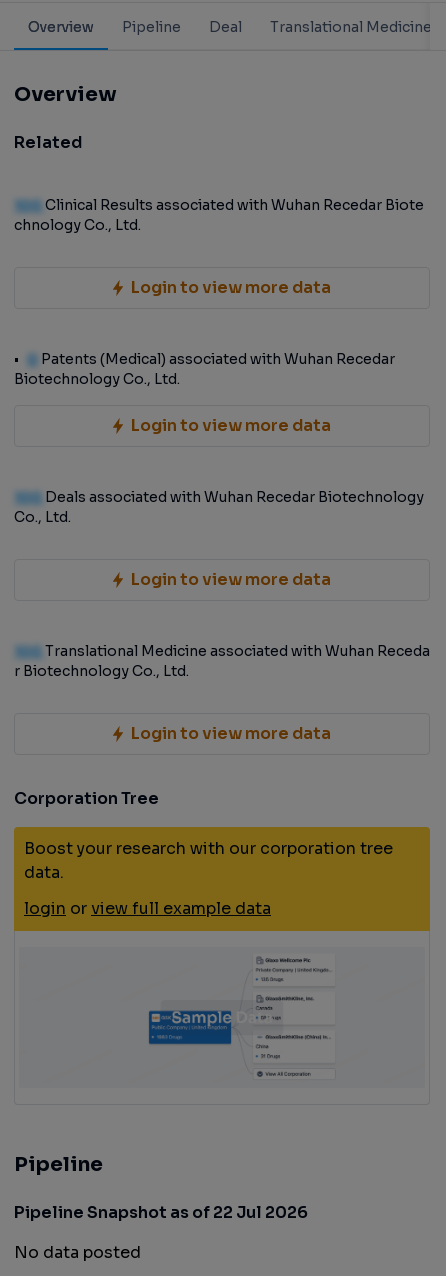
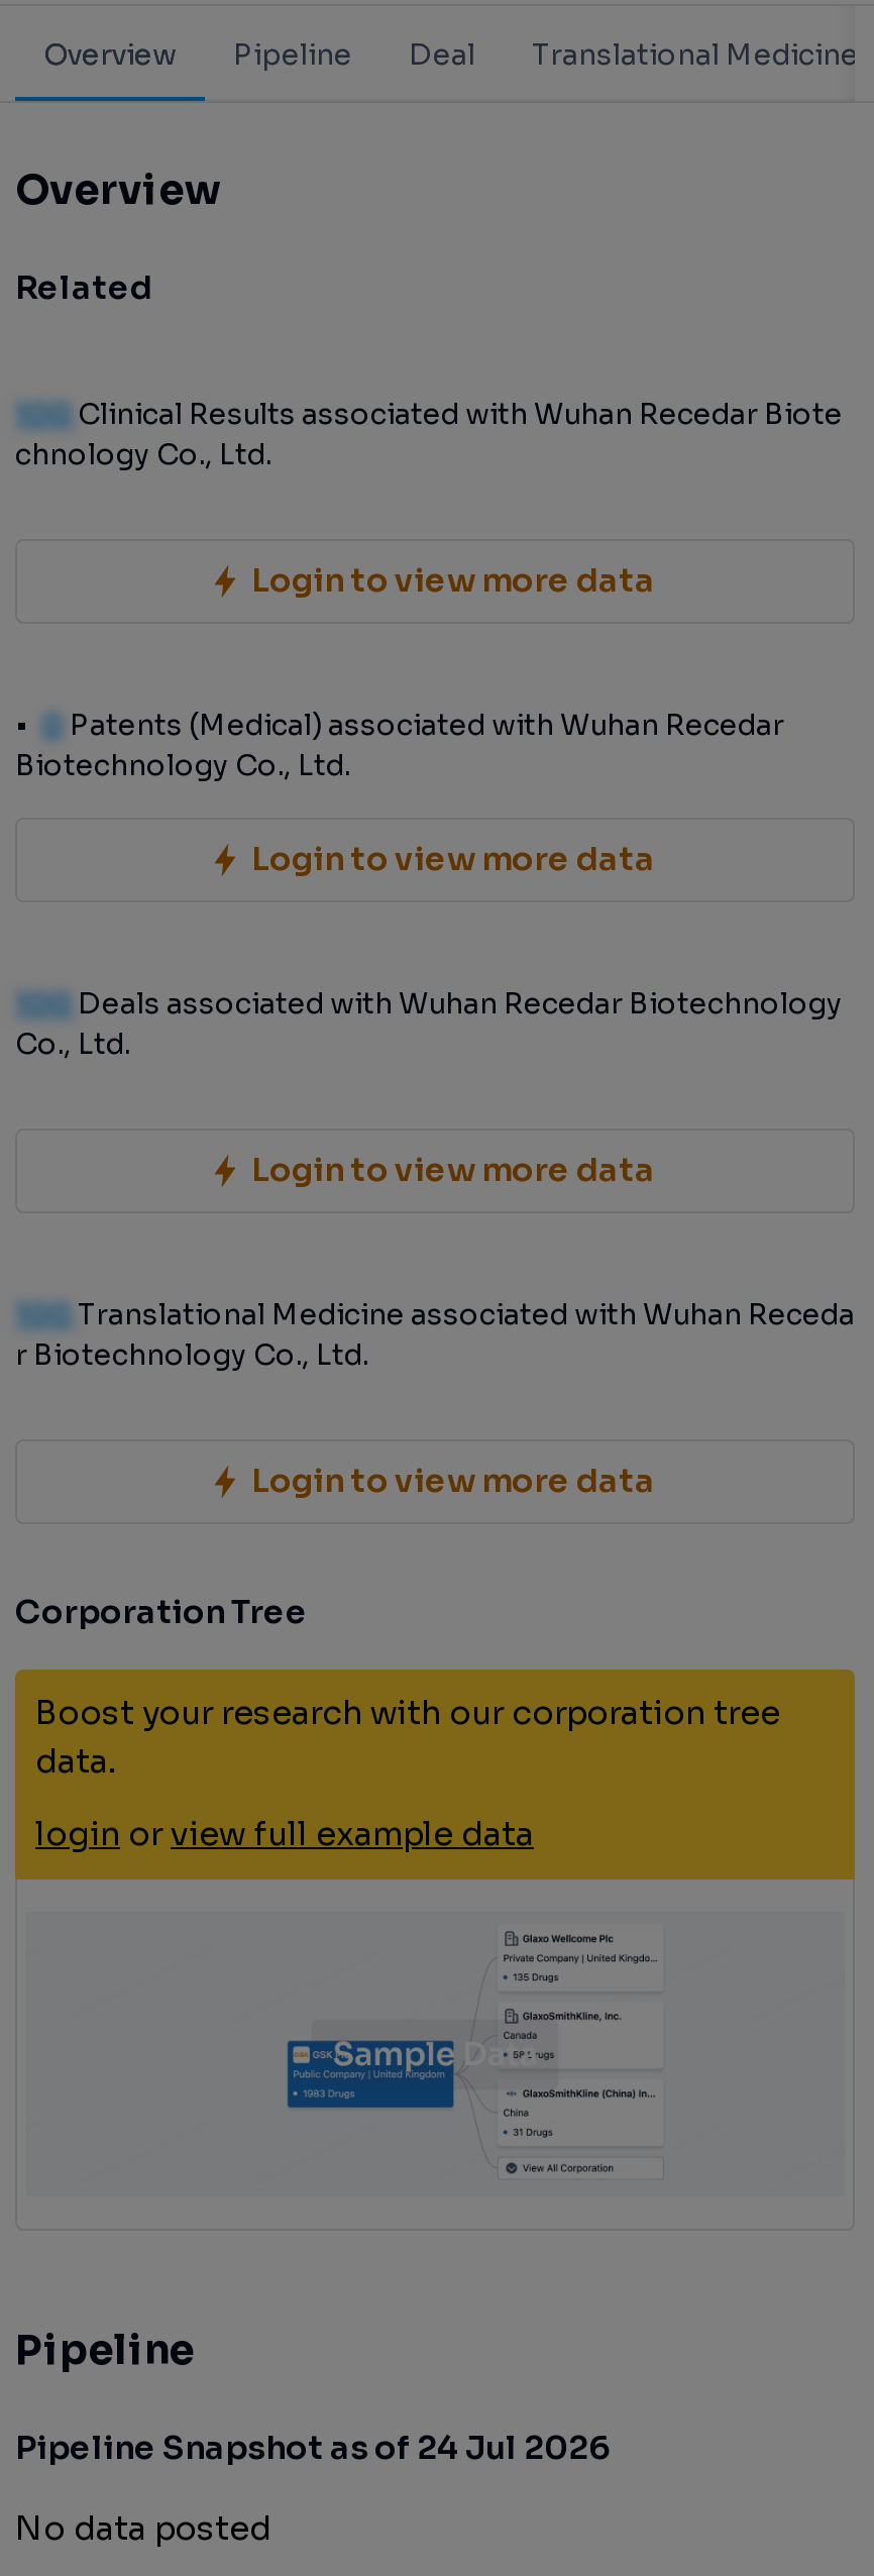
[14,1202,308,1223] Pipeline Snapshot as of 22 Jul 2026 -> [15,2427,611,2469] Pipeline Snapshot as of 24 Jul 2026

